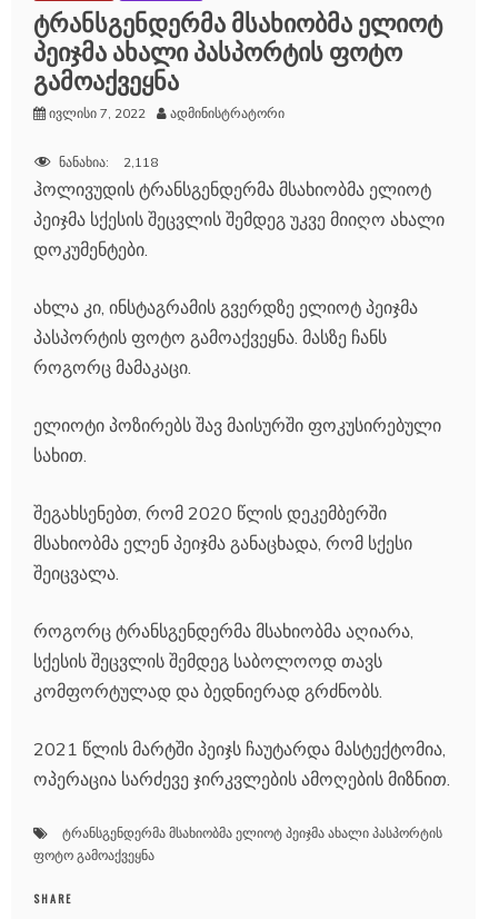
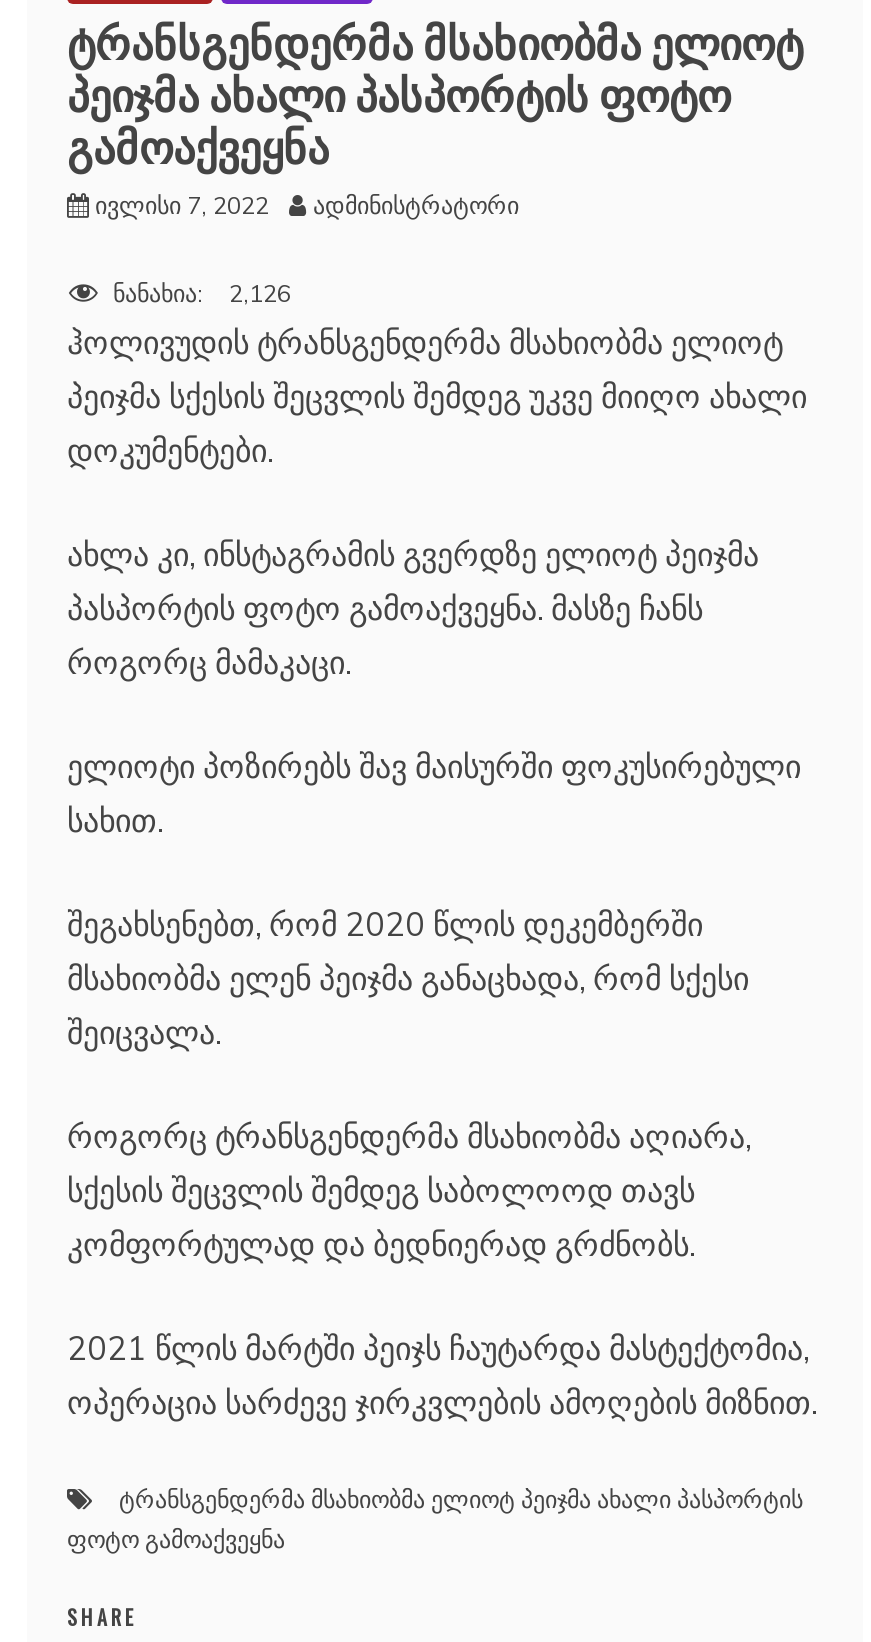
[59,154,158,171] ნანახია: 2,118 -> [113,277,291,307] ნანახია: 2,126

